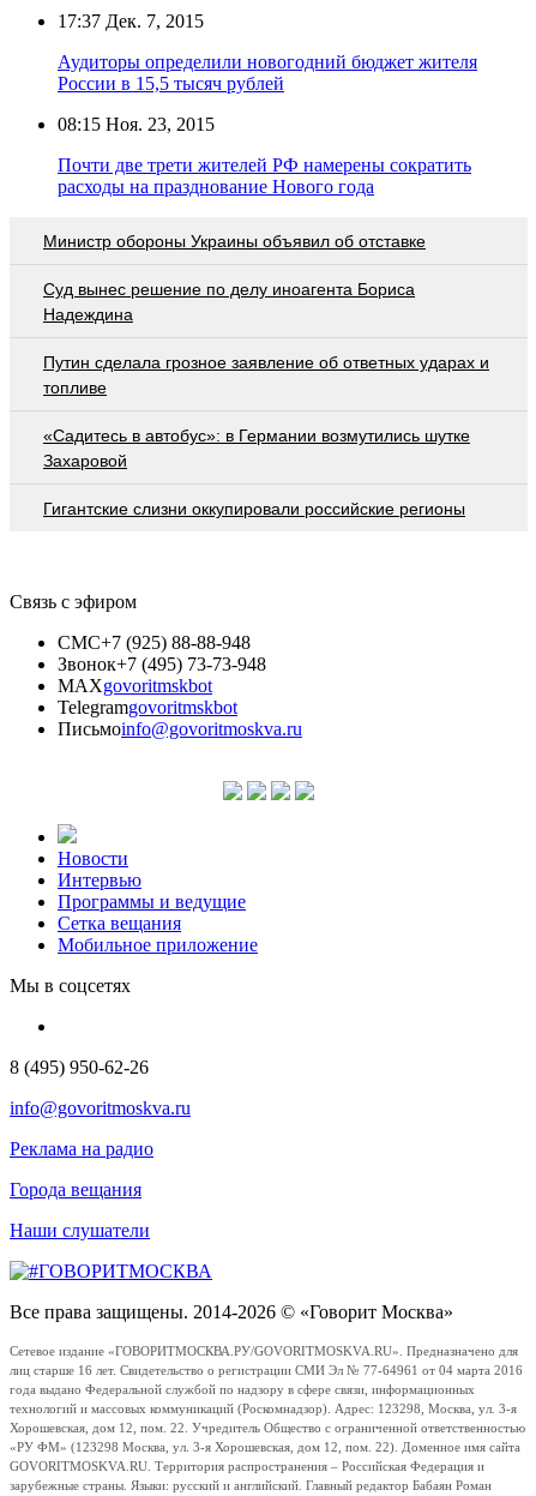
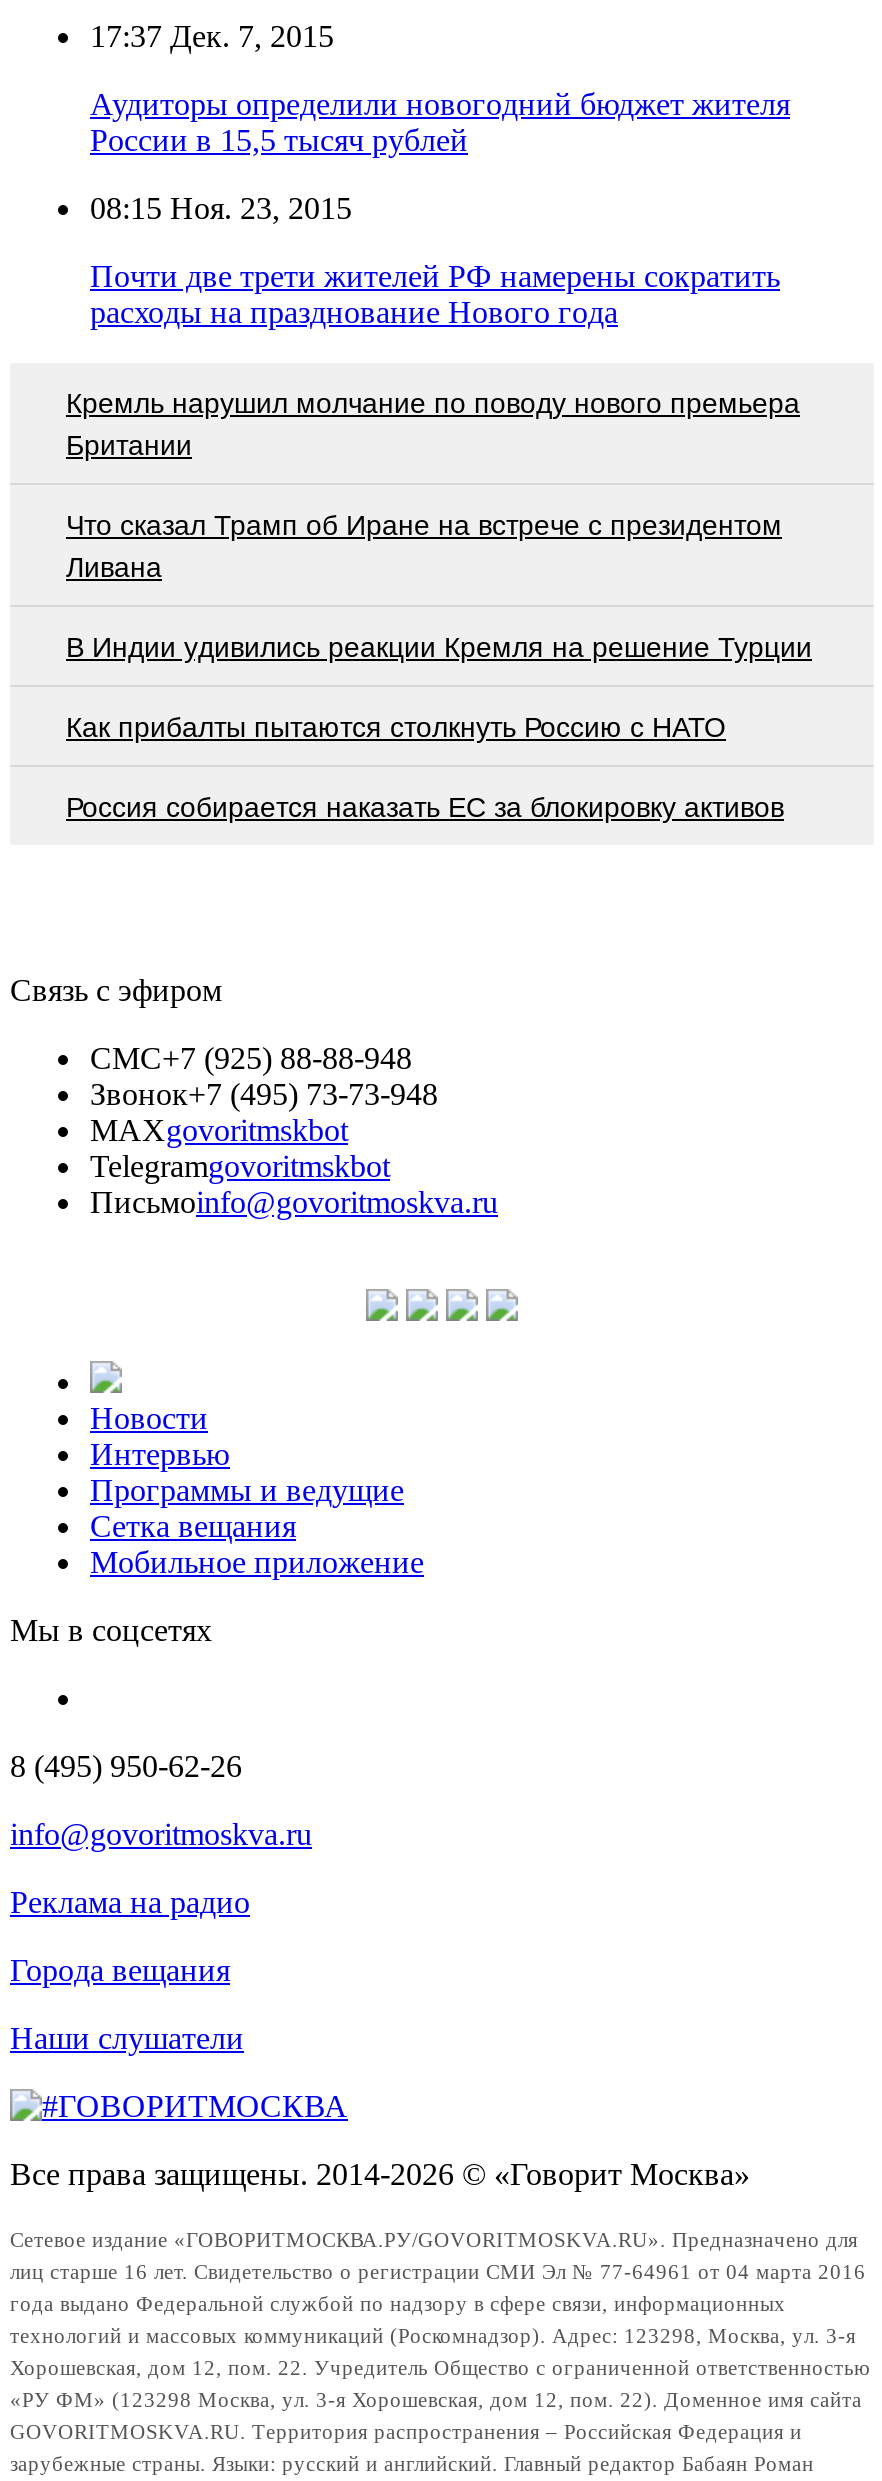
[43,231,426,250] Министр обороны Украины объявил об отставке -> [66,386,800,460] Кремль нарушил молчание по поводу нового премьера | Британии
[43,279,415,323] Суд вынес решение по делу иноагента Бориса | Надеждина -> [66,508,782,582] Что сказал Трамп об Иране на встрече с президентом | Ливана
[43,352,489,397] Путин сделала грозное заявление об ответных ударах и | топливе -> [66,630,812,662] В Индии удивились реакции Кремля на решение Турции
[43,425,470,470] «Садитесь в автобус»: в Германии возмутились шутке | Захаровой -> [66,710,726,742] Как прибалты пытаются столкнуть Россию с НАТО
[43,499,465,518] Гигантские слизни оккупировали российские регионы -> [66,790,784,822] Россия собирается наказать EC за блокировку активов

